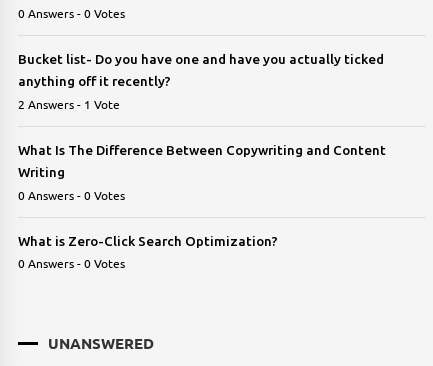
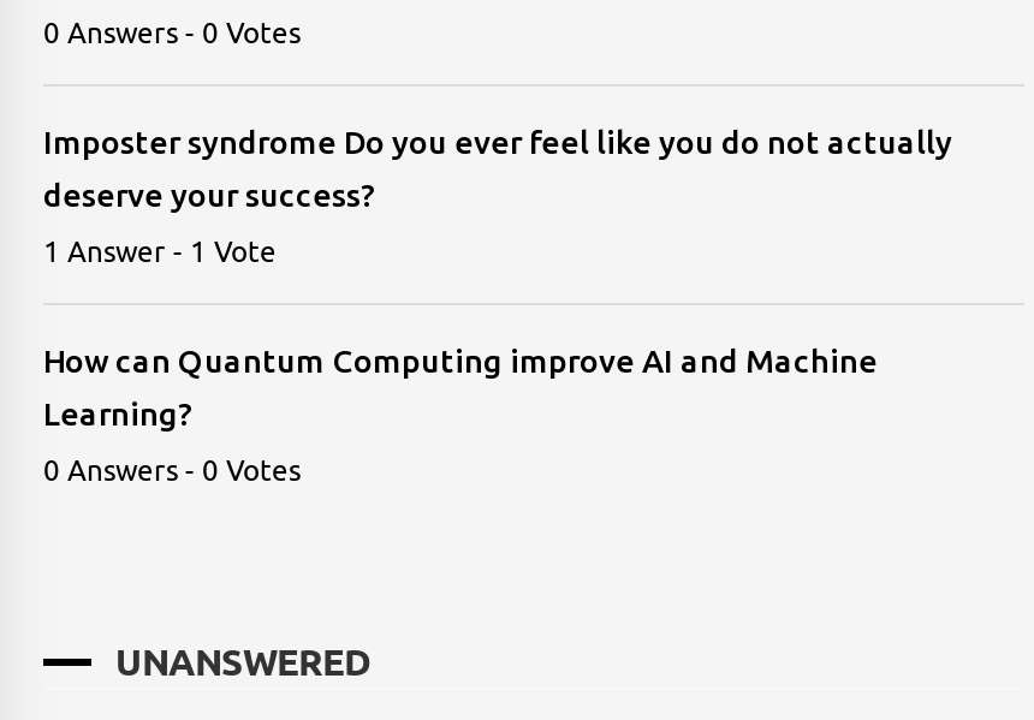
[18,52,386,249] Bucket list- Do you have one and have you actually ticked | anything off it recently? | 2 Answers - 1 Vote | What Is The Difference Between Copywriting and Content | Writing | 0 Answers - 0 Votes | What is Zero-Click Search Optimization? -> [43,125,952,432] Imposter syndrome Do you ever feel like you do not actually | deserve your success? | 1 Answer - 1 Vote | How can Quantum Computing improve AI and Machine | Learning?

